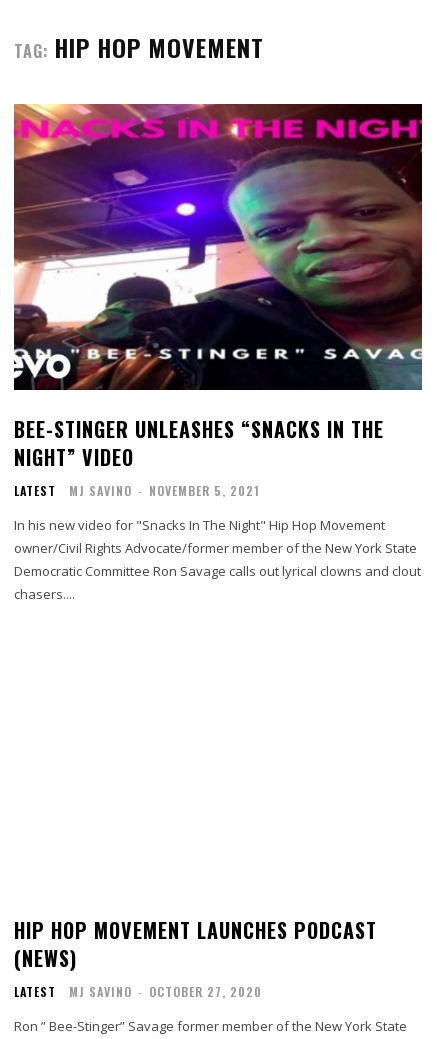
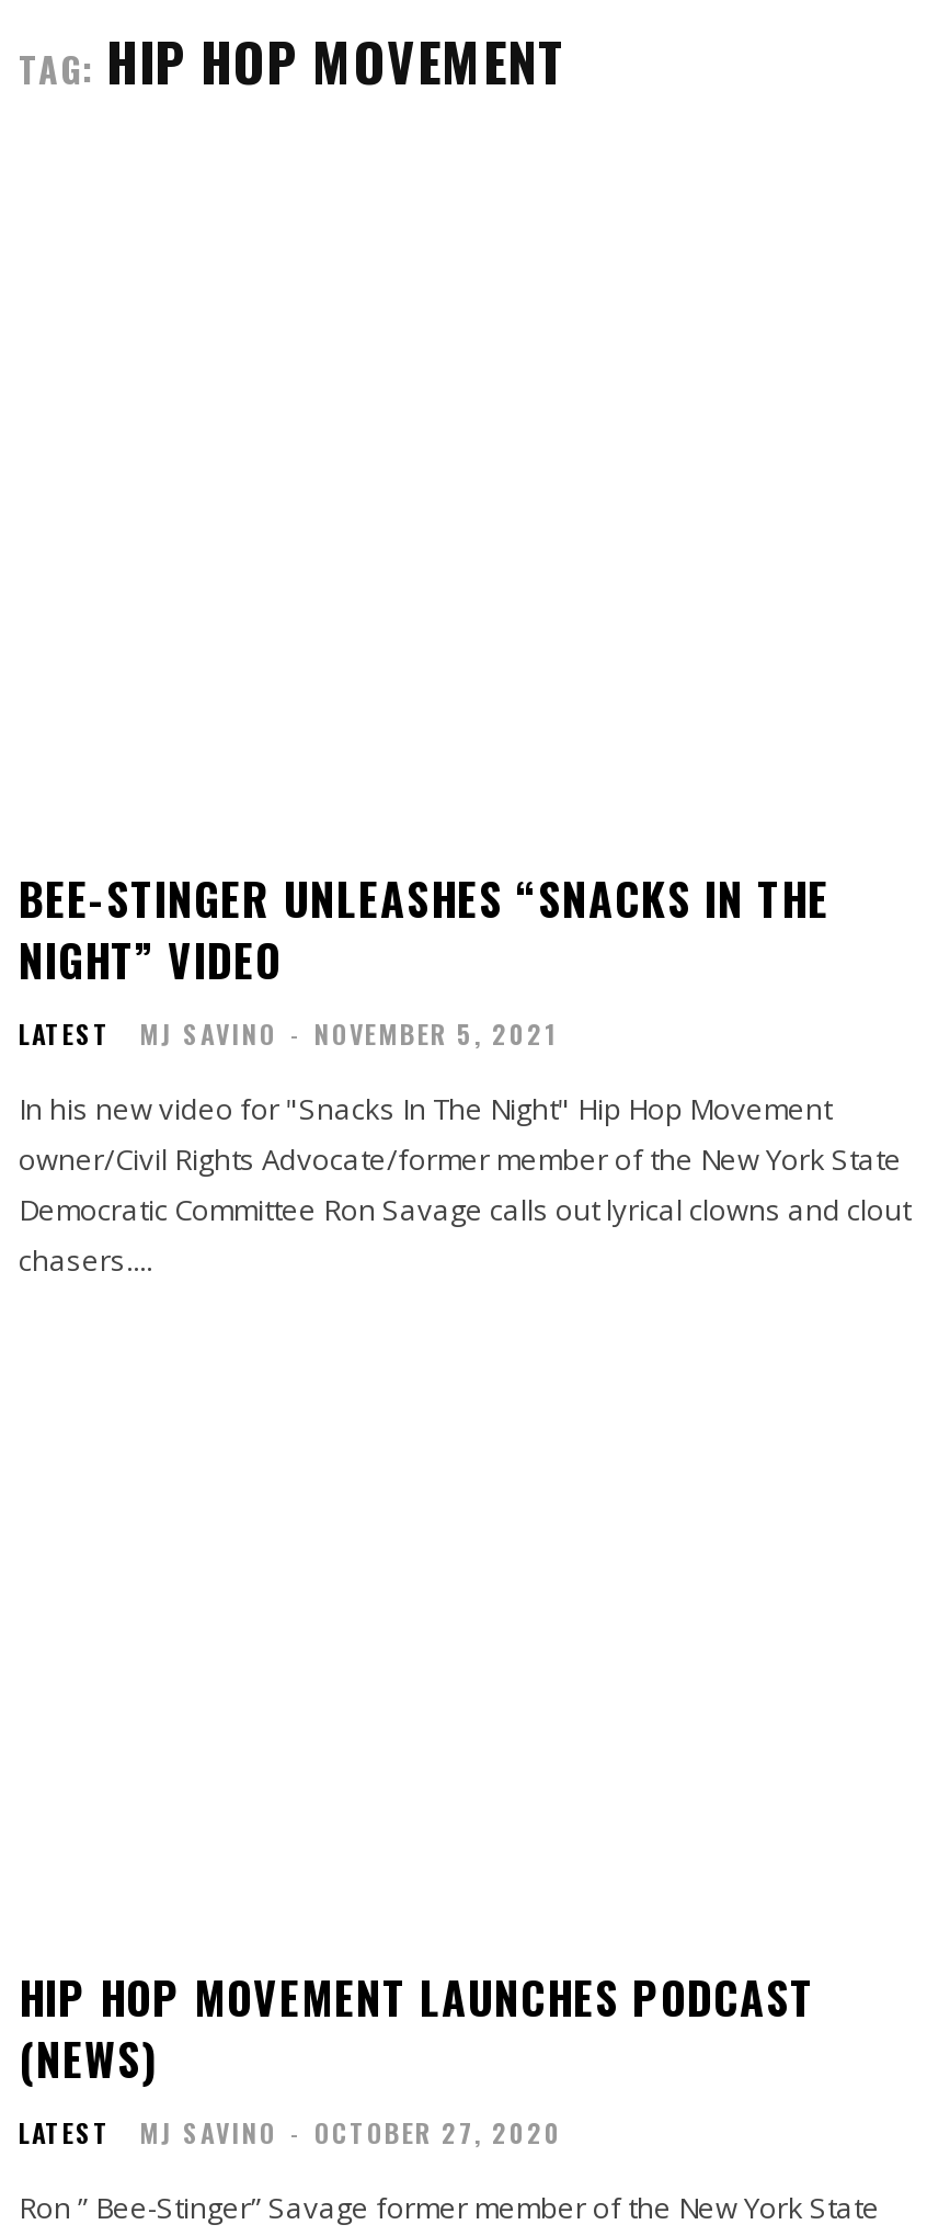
[13,103,423,391] [image] -> none

